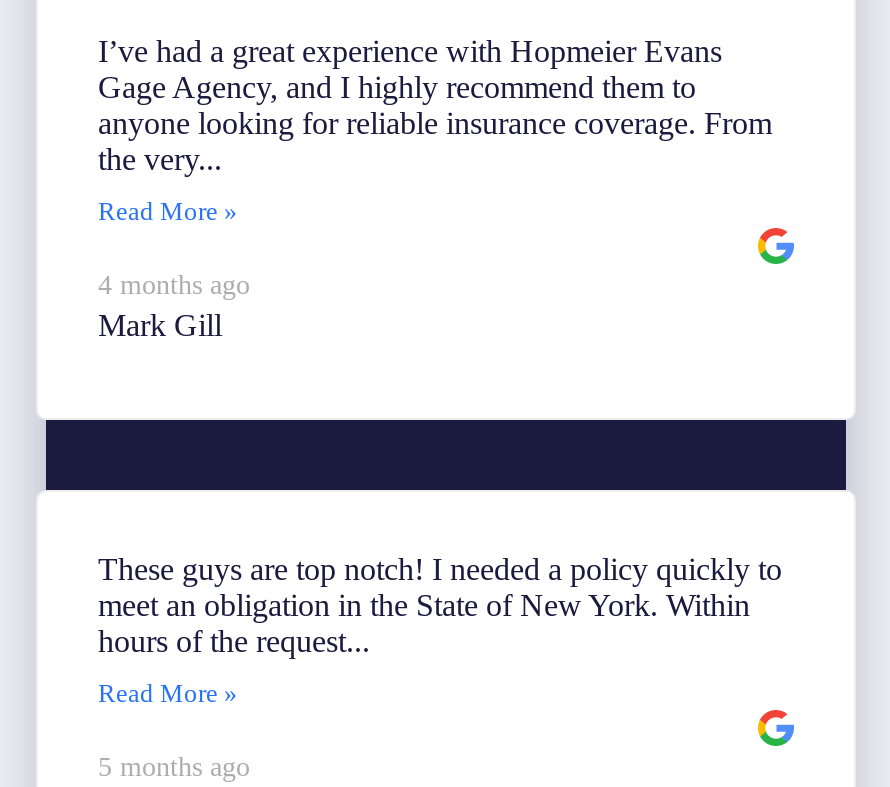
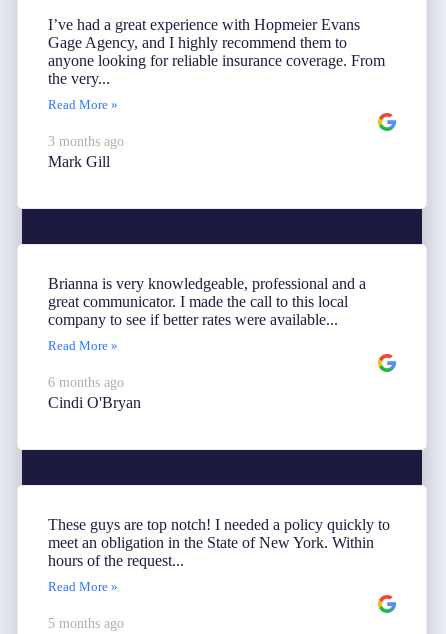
[98,270,250,300] 4 months ago -> [48,134,124,149] 3 months ago
none -> [48,275,366,411] Brianna is very knowledgeable, professional and a | great communicator. I made the call to this local | company to see if better rates were available... | Read More » | 6 months ago | Cindi O'Bryan

